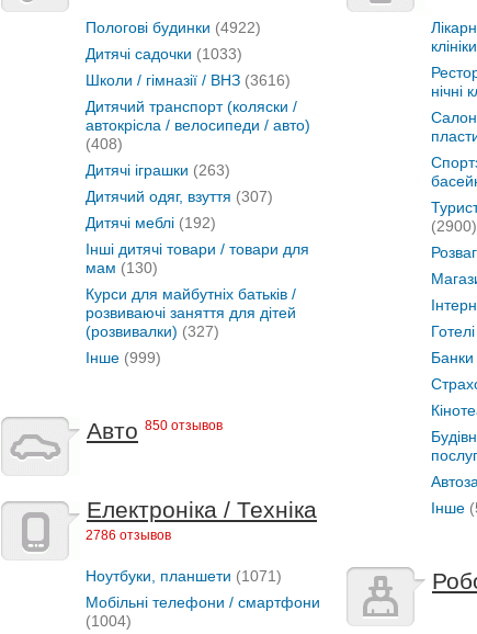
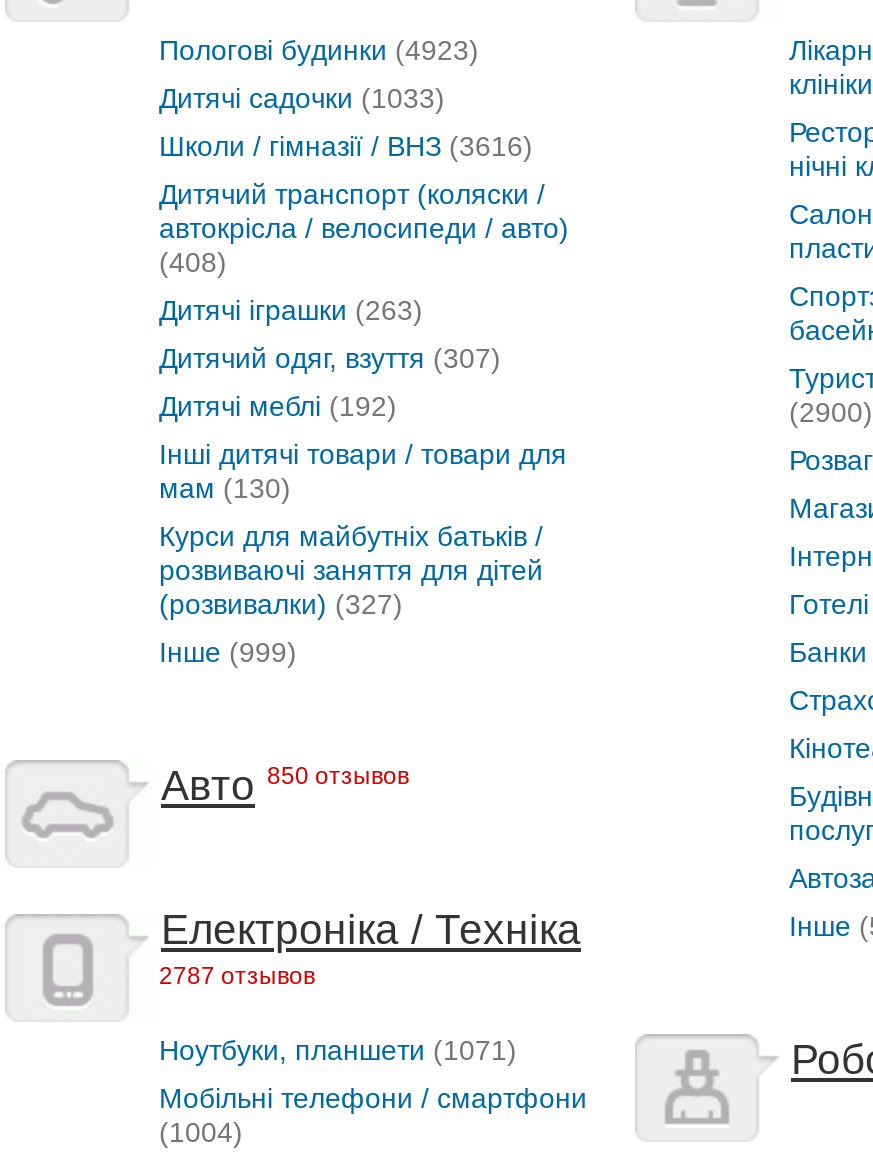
[86,19,261,36] Пологові будинки (4922) -> [159,34,479,66] Пологові будинки (4923)
[86,528,171,543] 2786 отзывов -> [159,962,315,990] 2787 отзывов

